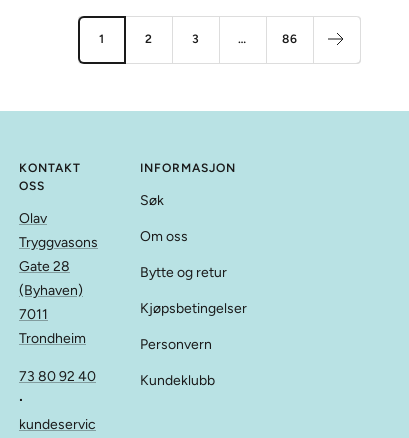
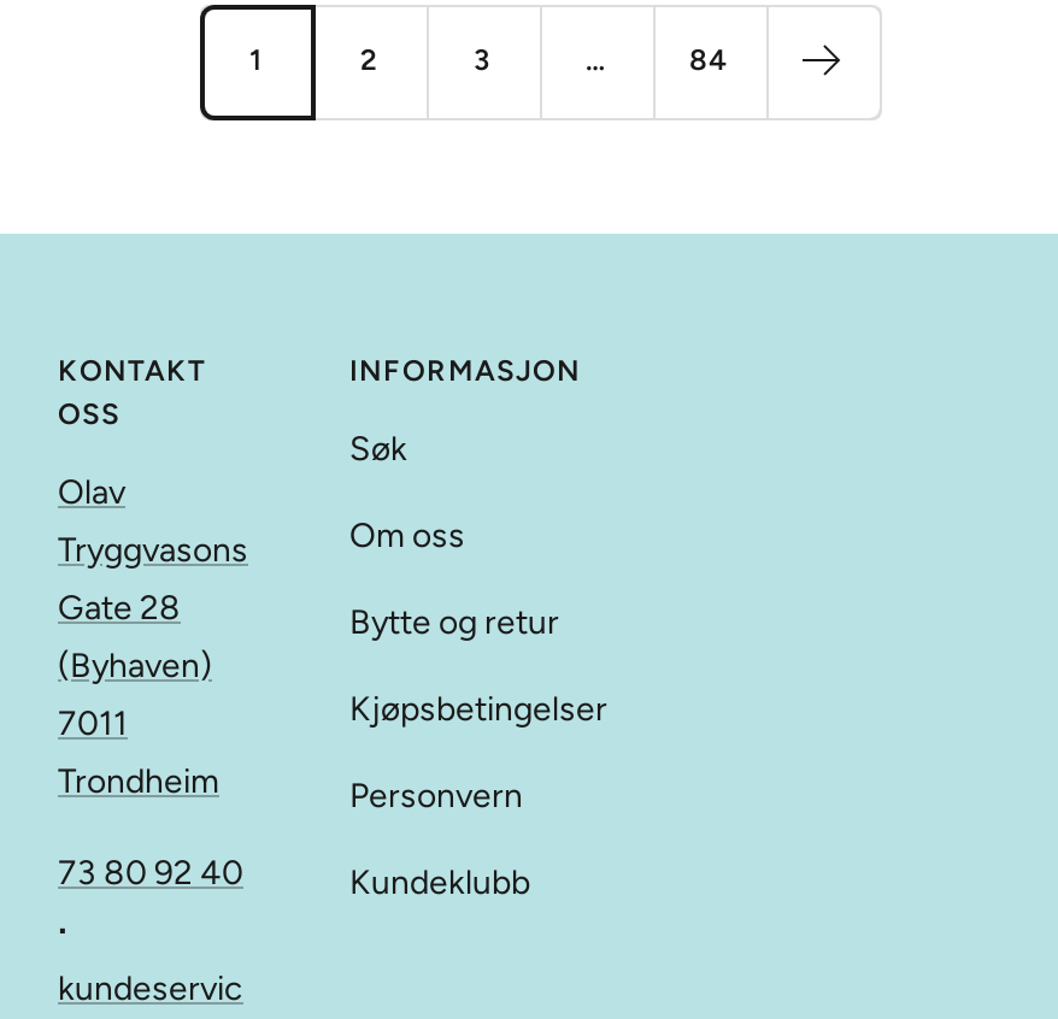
[281,32,297,46] 86 -> [689,42,730,76] 84

